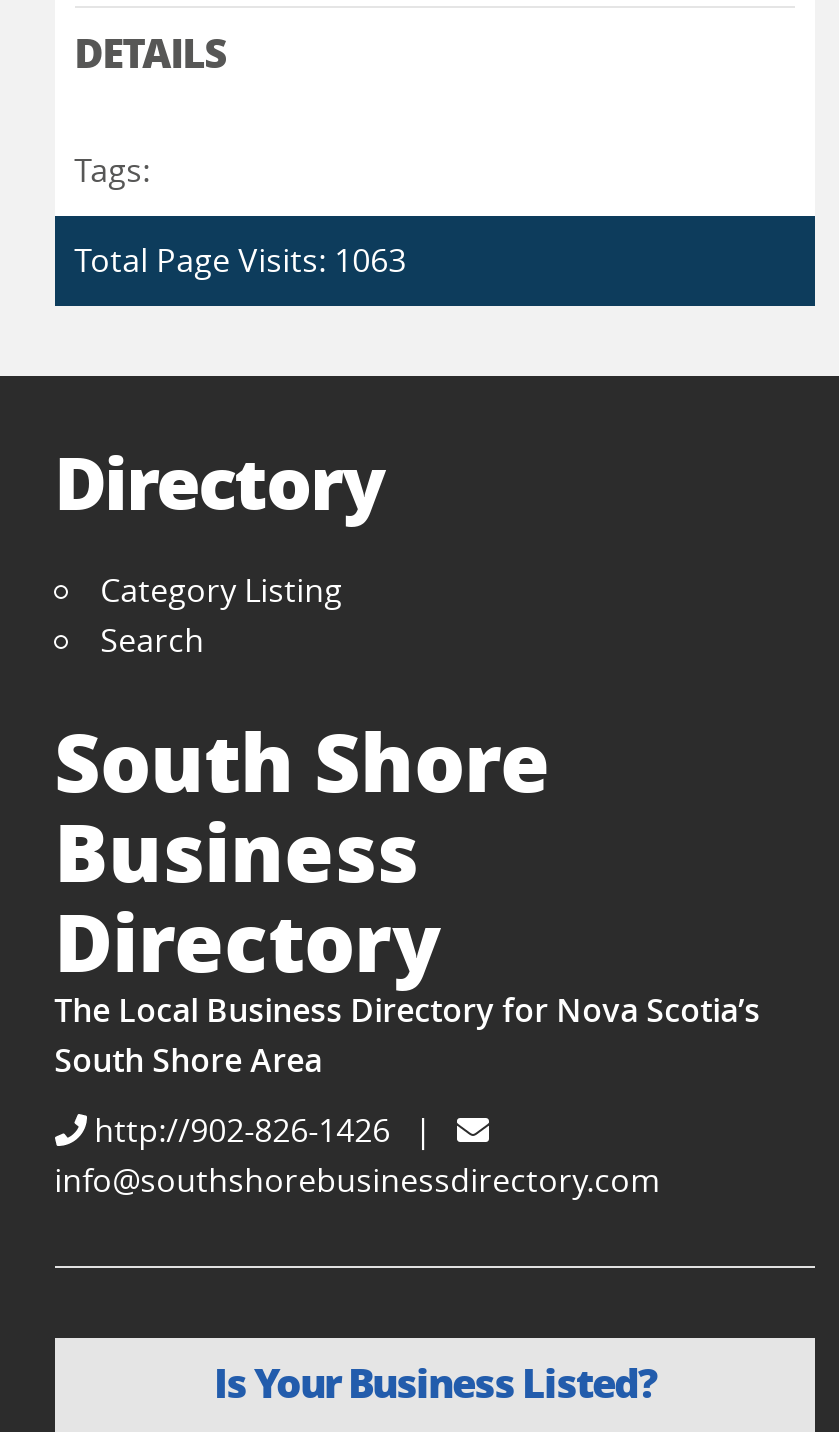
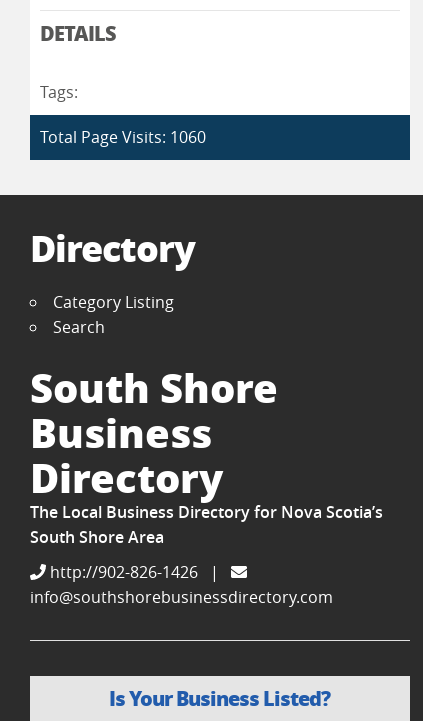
[74,238,406,282] Total Page Visits: 1063 -> [40,126,206,148] Total Page Visits: 1060

